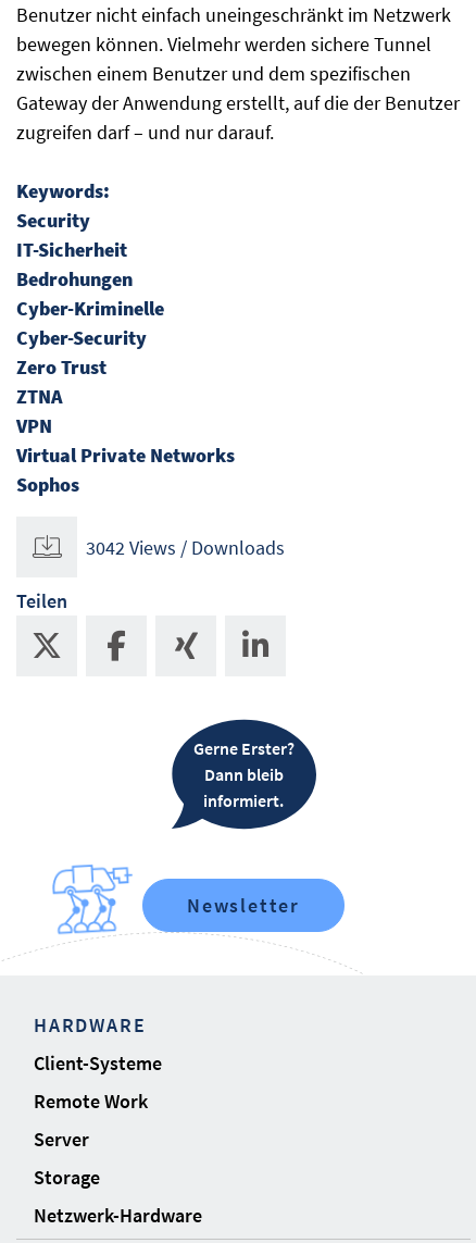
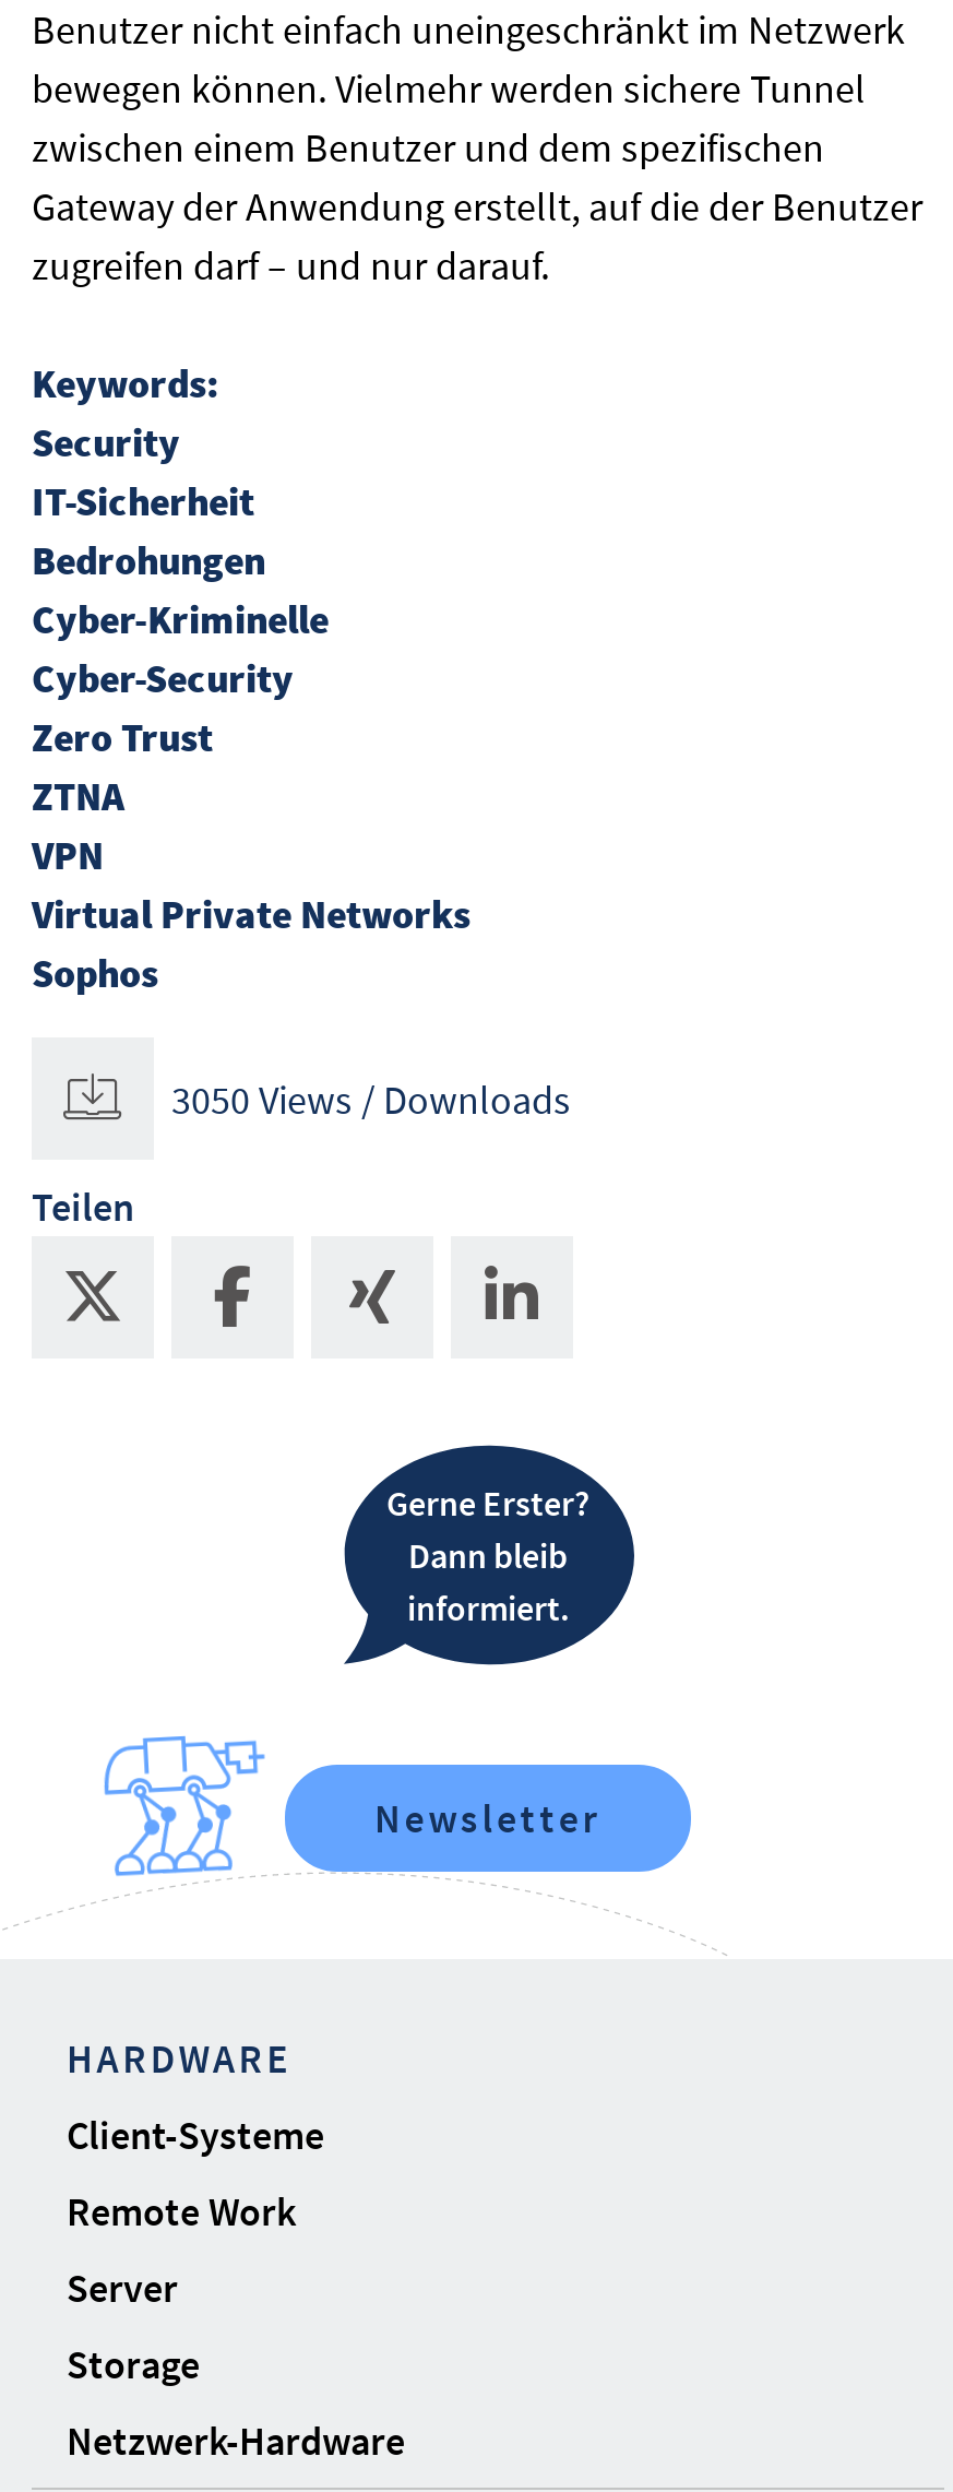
[86,535,285,560] 3042 Views / Downloads -> [171,1073,571,1124] 3050 Views / Downloads

